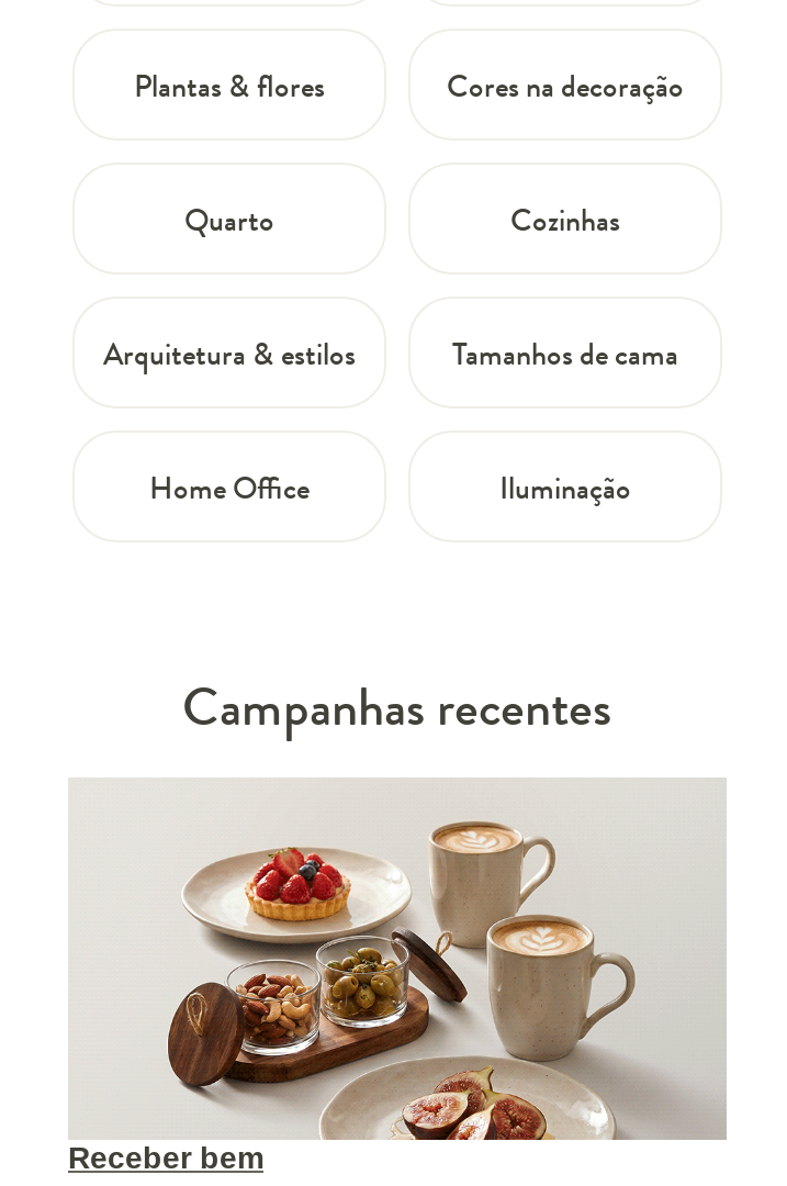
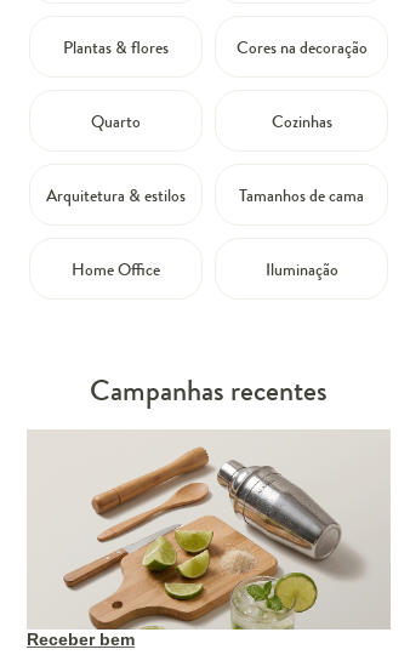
[136,810,683,1142] [image] -> [62,446,369,631] [image]

